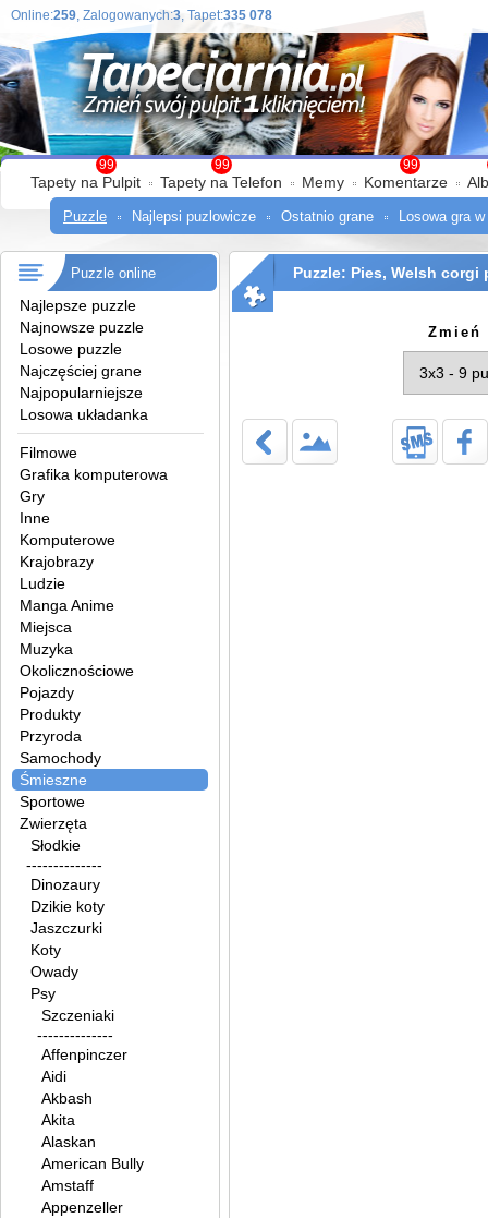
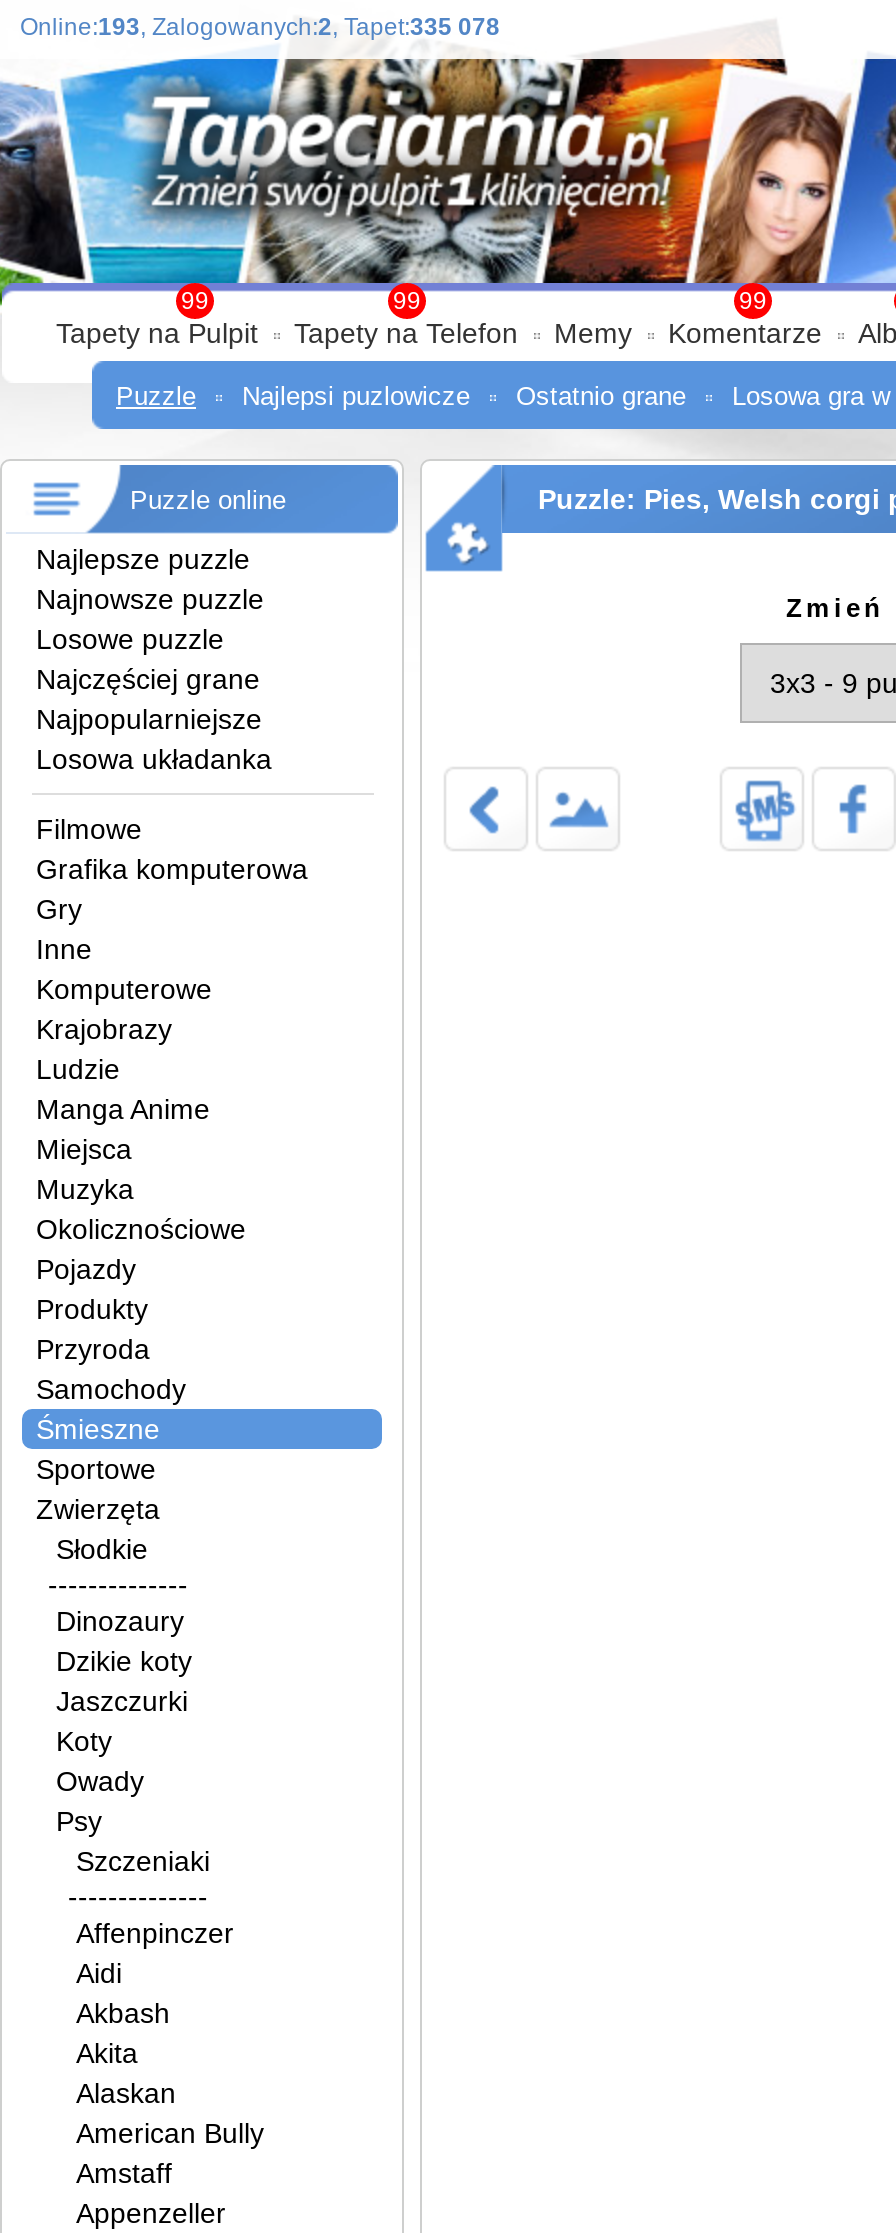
[11,8,272,23] Online:259, Zalogowanych:3, Tapet:335 078 -> [20,13,500,41] Online:193, Zalogowanych:2, Tapet:335 078

